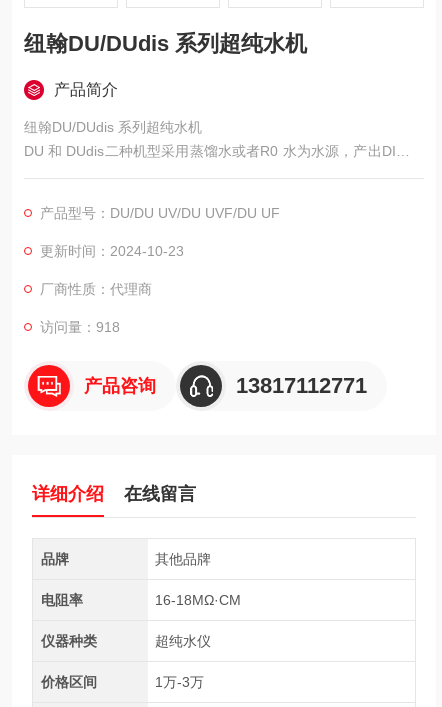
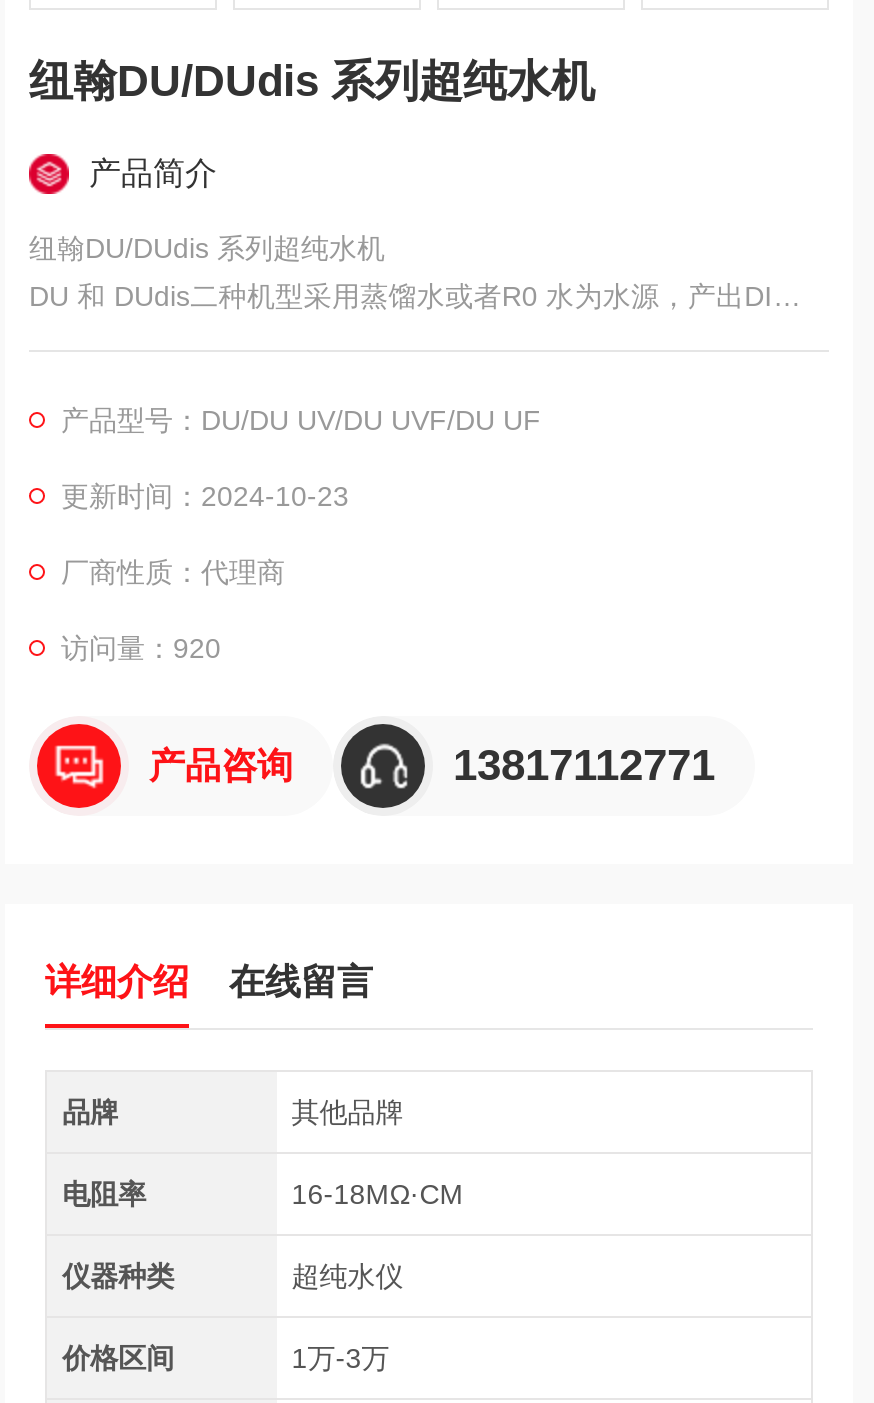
[40,319,120,335] 访问量：918 -> [61,632,221,664] 访问量：920

